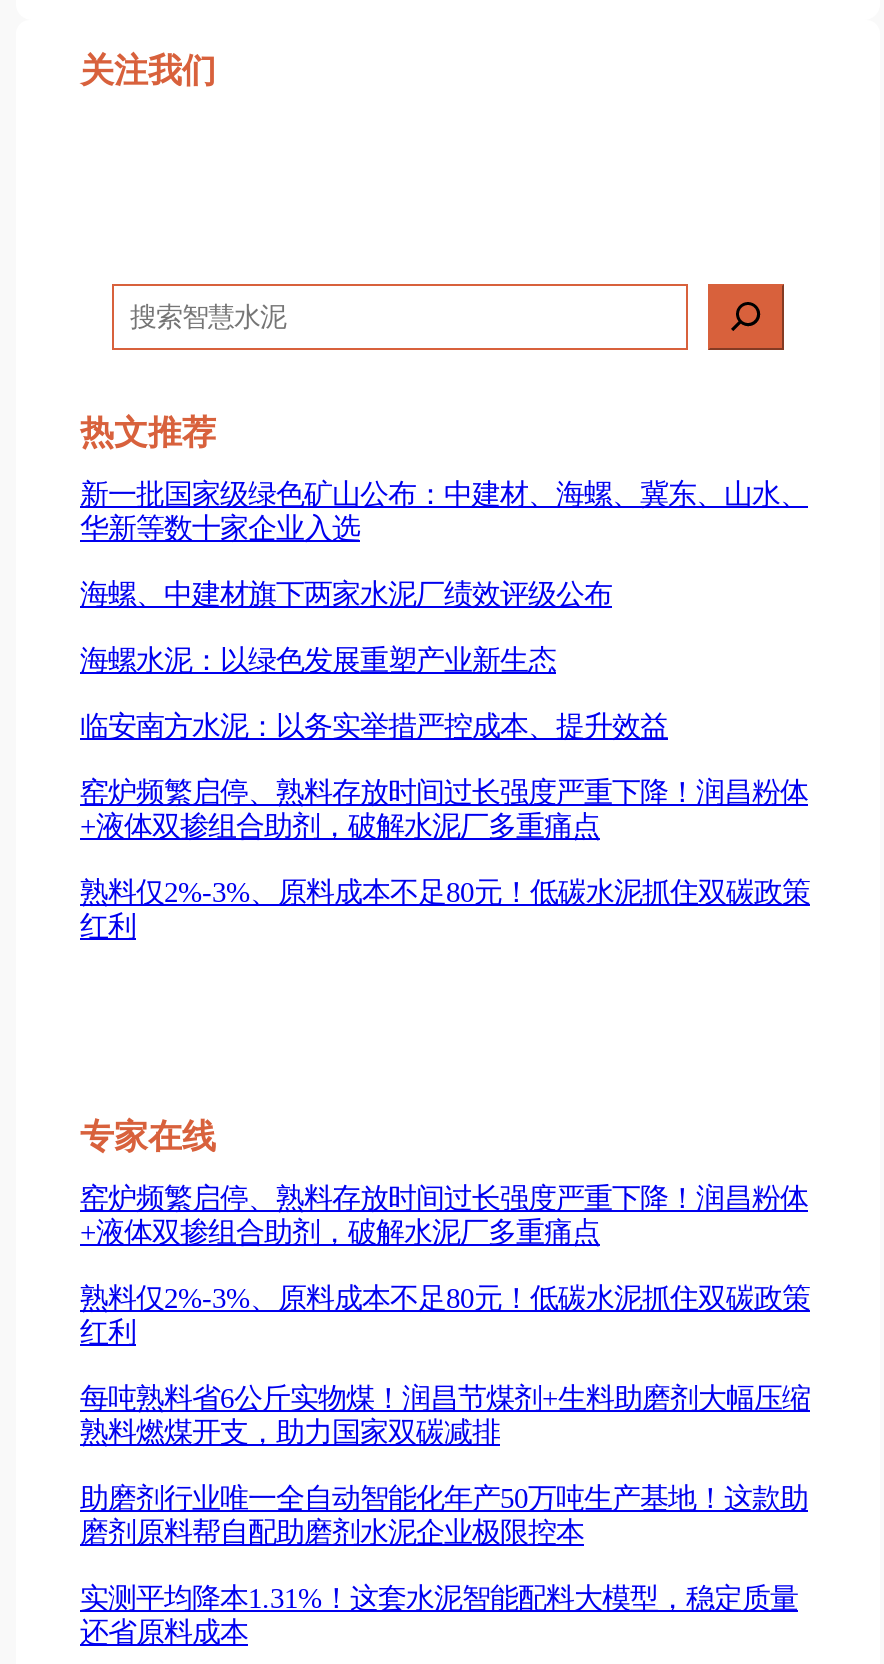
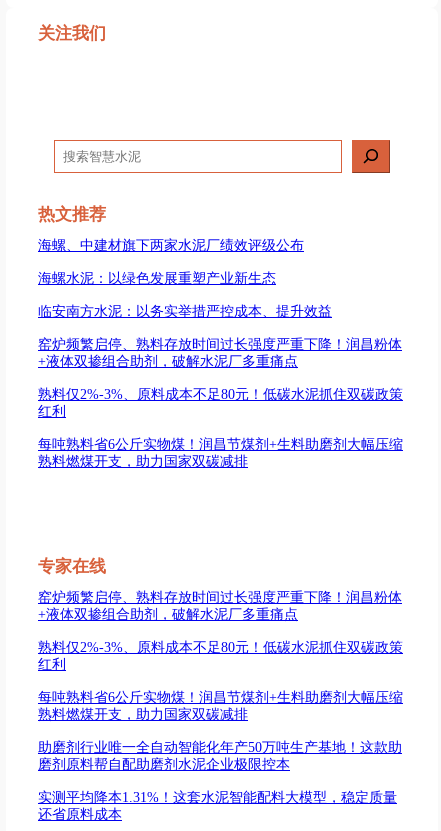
[80,477,808,543] 新一批国家级绿色矿山公布：中建材、海螺、冀东、山水、 | 华新等数十家企业入选 -> none
moved [80,577,810,941] -> [38,237,403,419]: 海螺、中建材旗下两家水泥厂绩效评级公布 | 海螺水泥：以绿色发展重塑产业新生态 | 临安南方水泥：以务实举措严控成本、提升效益 | 窑炉频繁启停、熟料存放时间过长强度严重下降！润昌粉体 | +液体双掺组合助剂，破解水泥厂多重痛点 | 熟料仅2%-3%、原料成本不足80元！低碳水泥抓住双碳政策 | 红利
none -> [38,436,403,469] 每吨熟料省6公斤实物煤！润昌节煤剂+生料助磨剂大幅压缩 | 熟料燃煤开支，助力国家双碳减排

